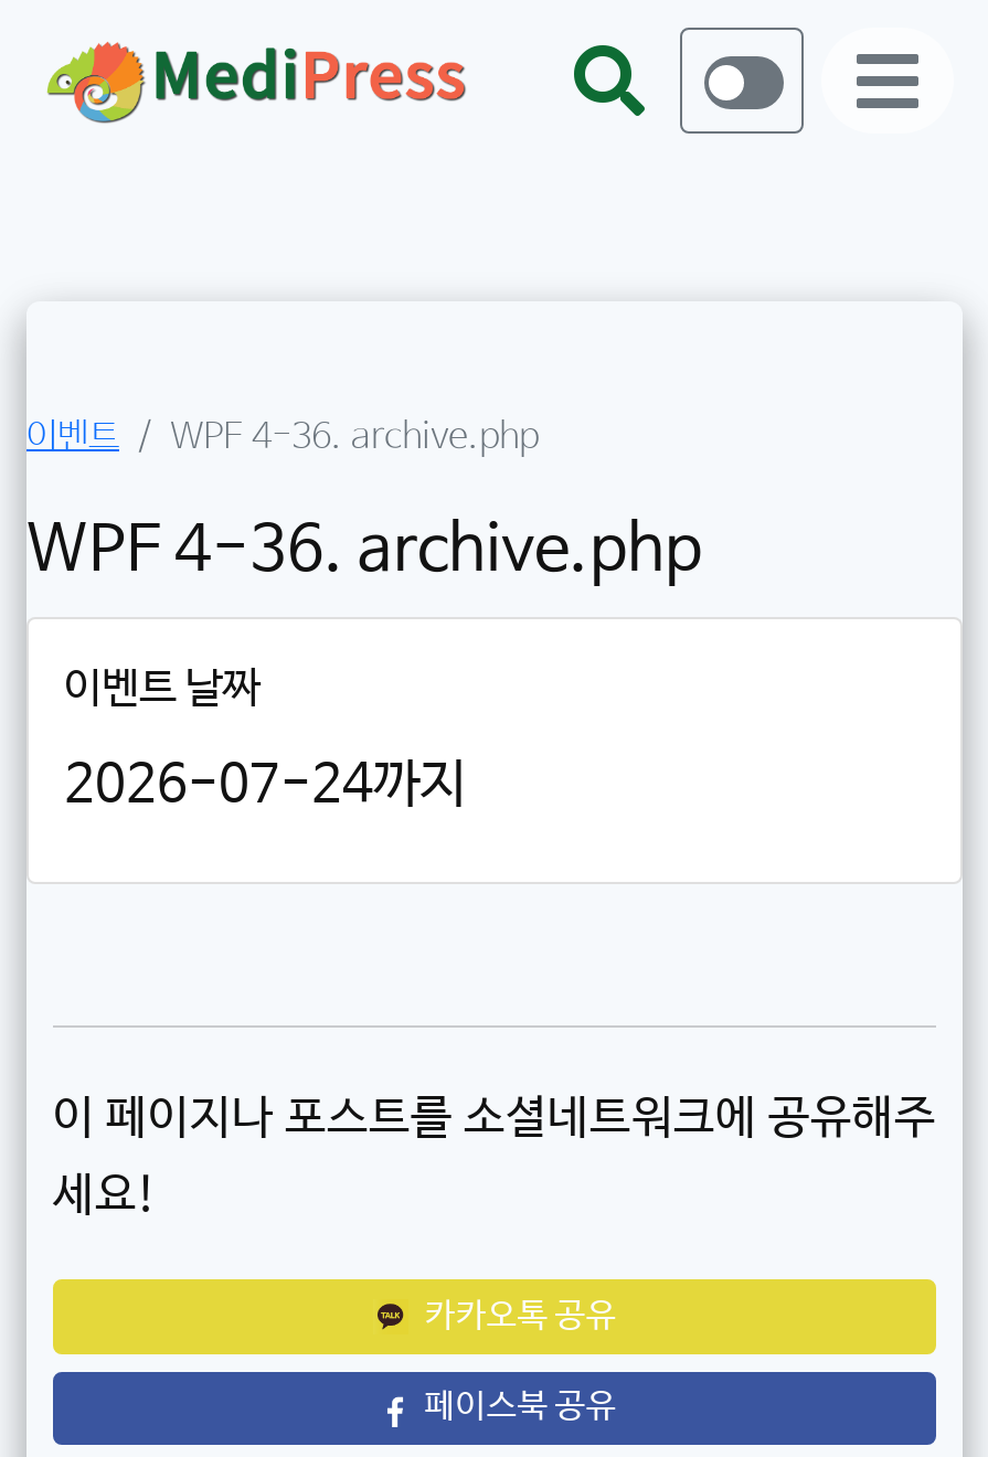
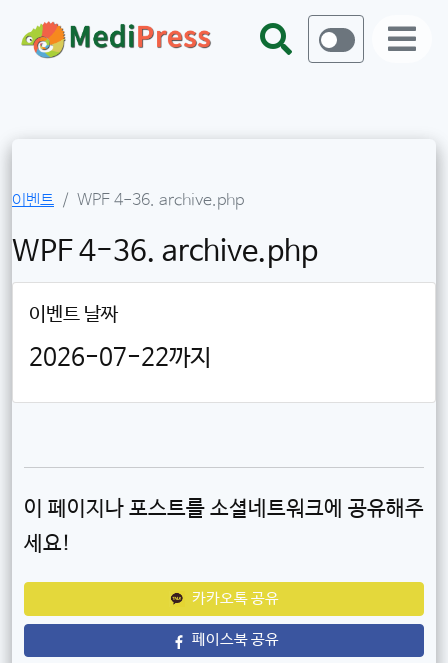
[64,756,466,815] 2026-07-24까지 -> [29,345,211,372] 2026-07-22까지

